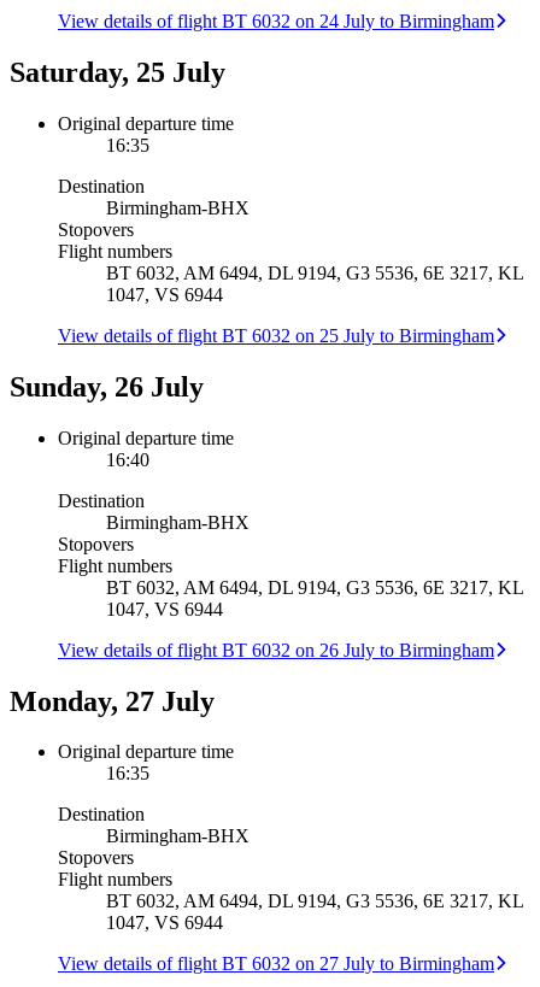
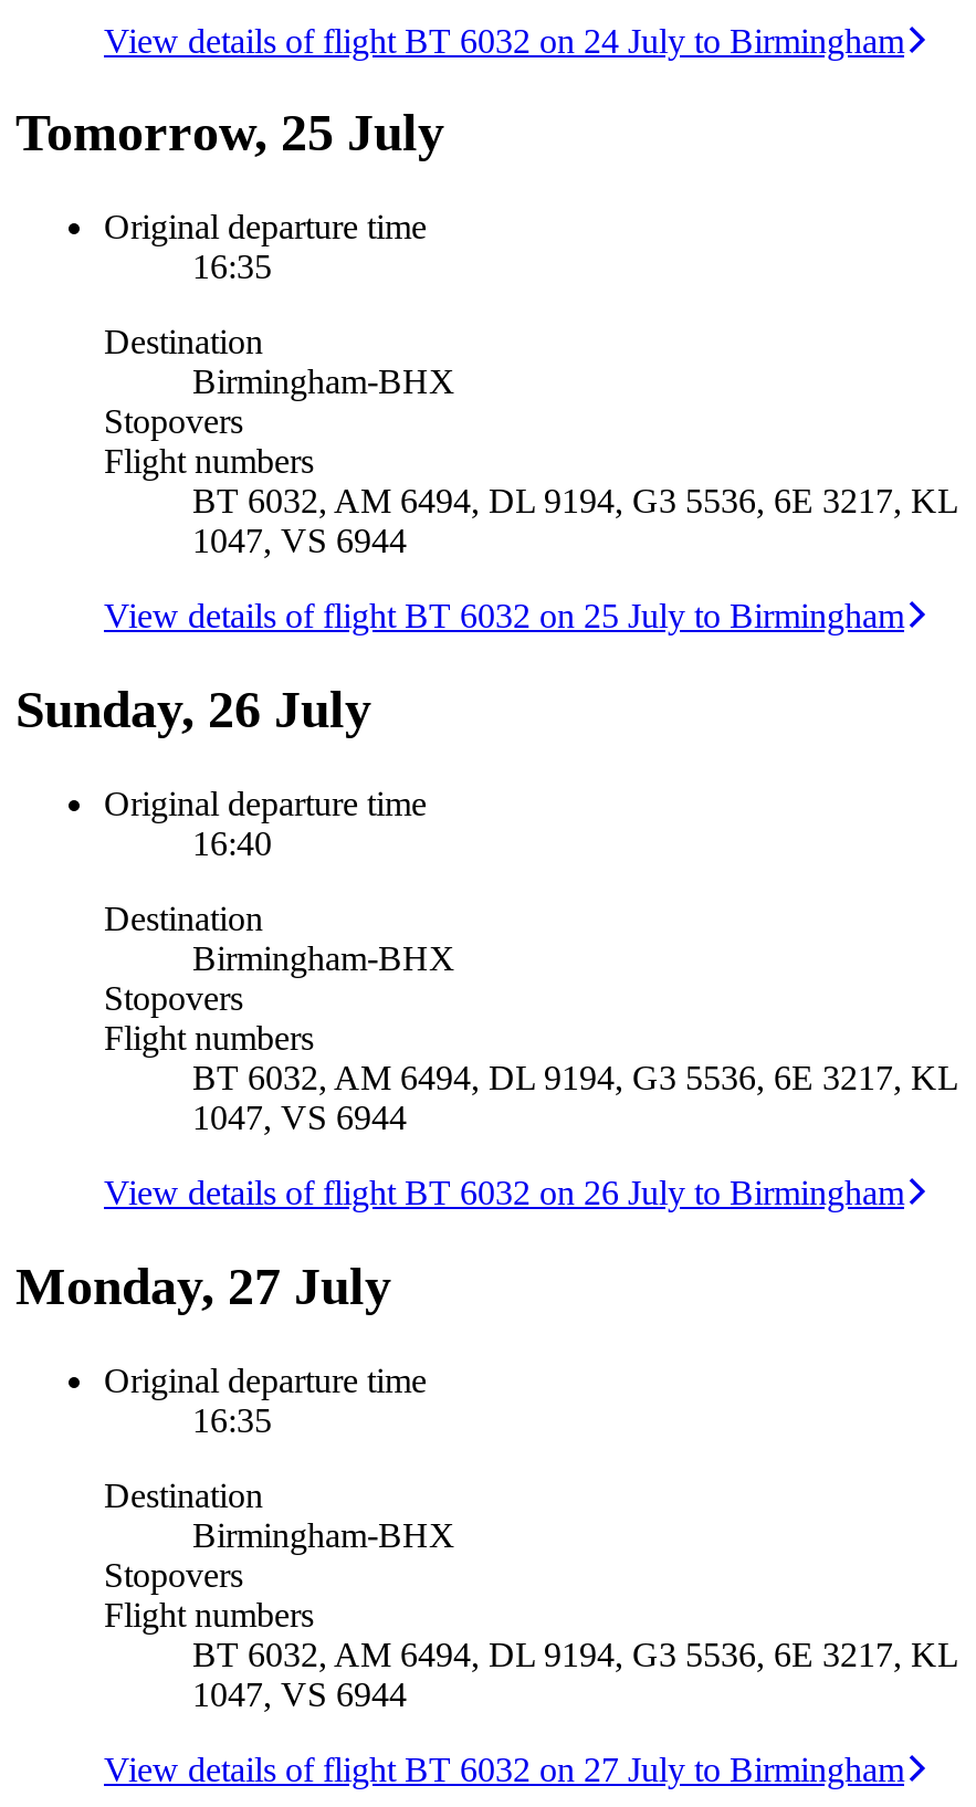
[10,57,225,88] Saturday, 25 July -> [15,105,444,162] Tomorrow, 25 July

